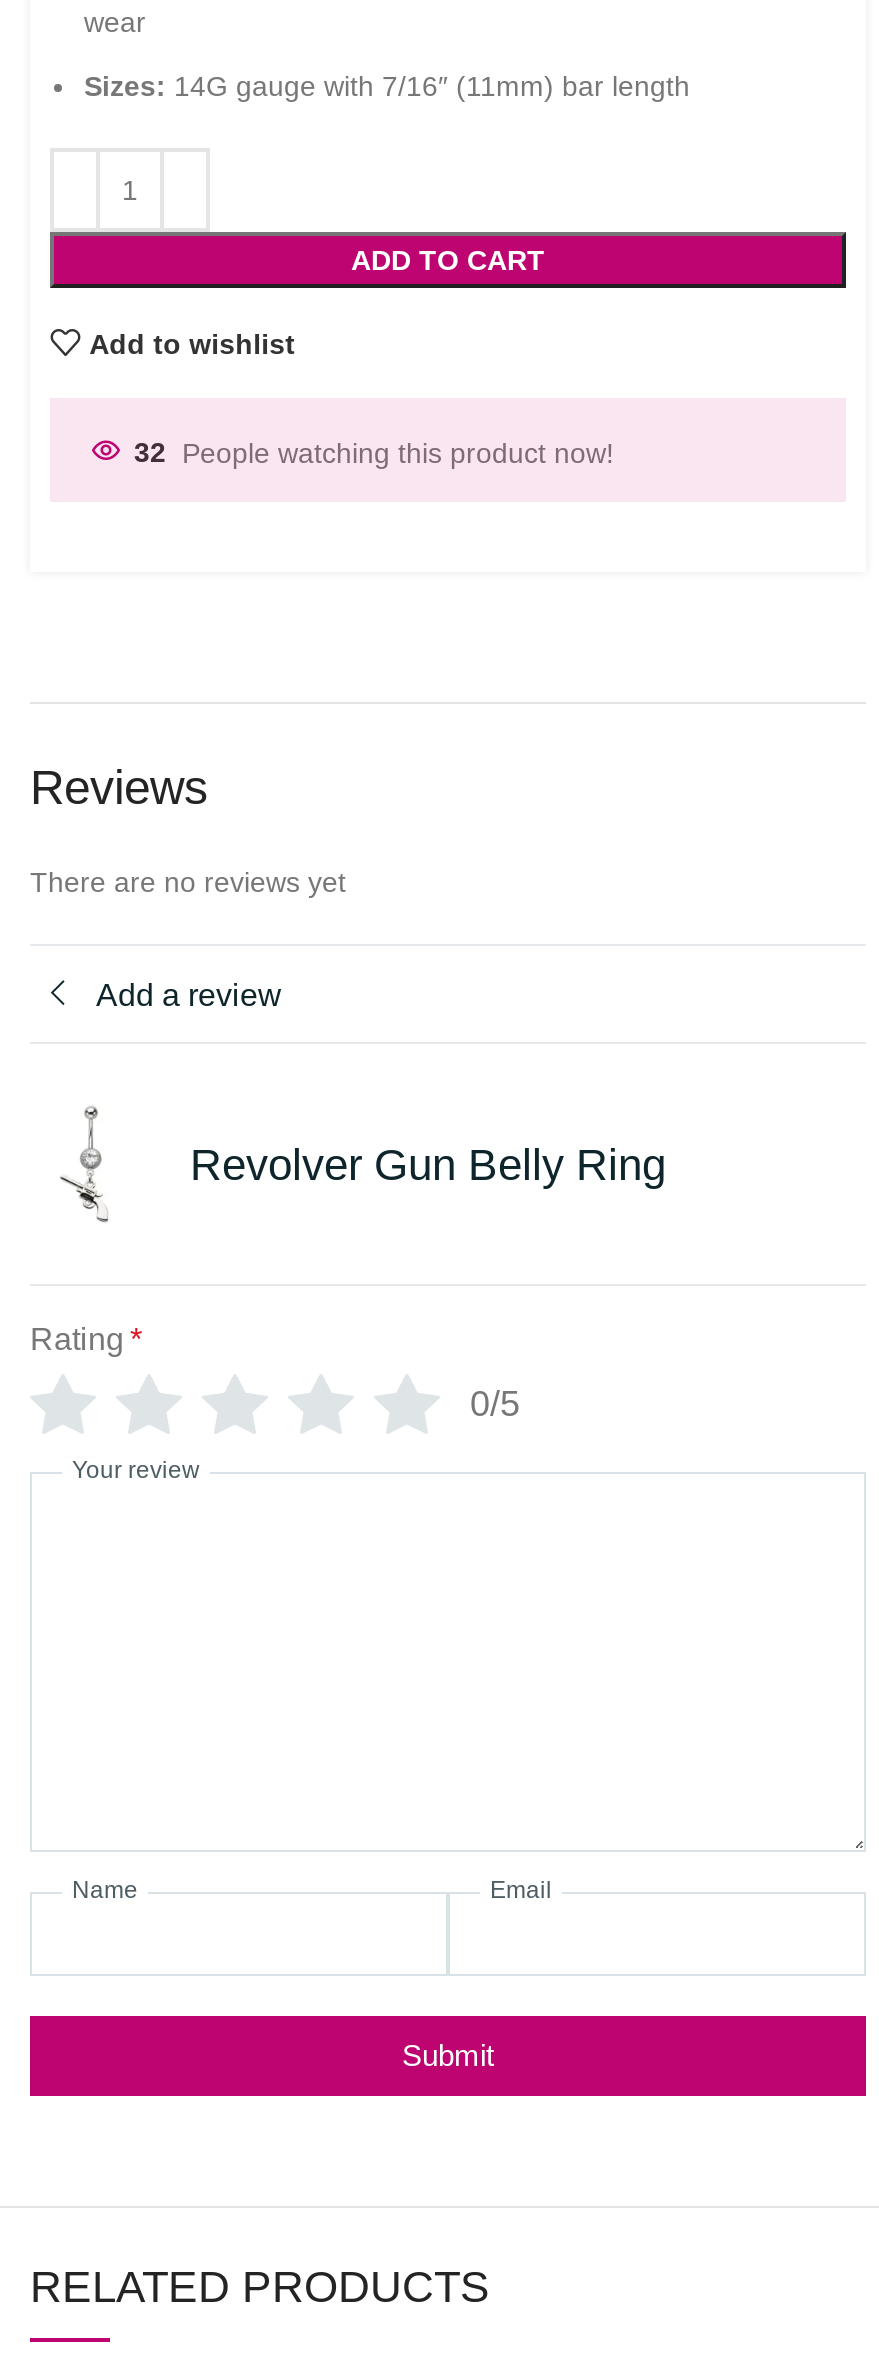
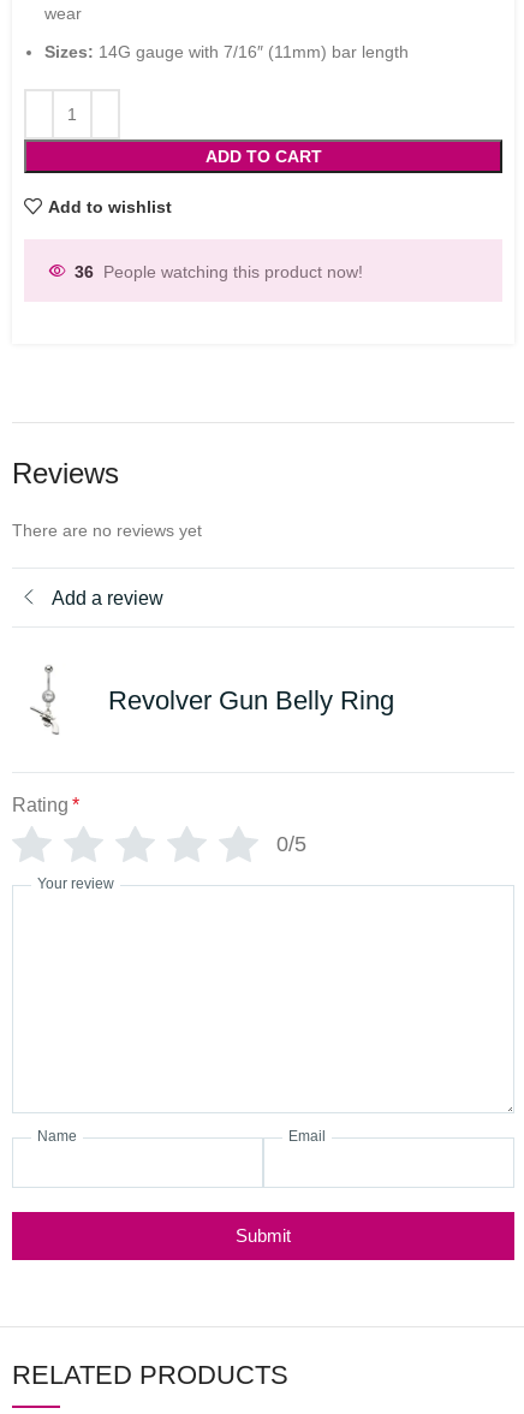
[134,437,614,469] 32 People watching this product now! -> [75,262,363,282] 36 People watching this product now!

